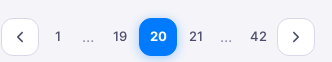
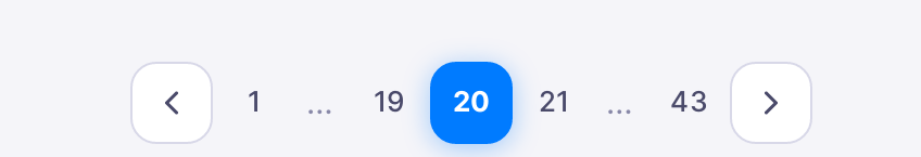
[249,28,266,44] 42 -> [670,84,707,118] 43

